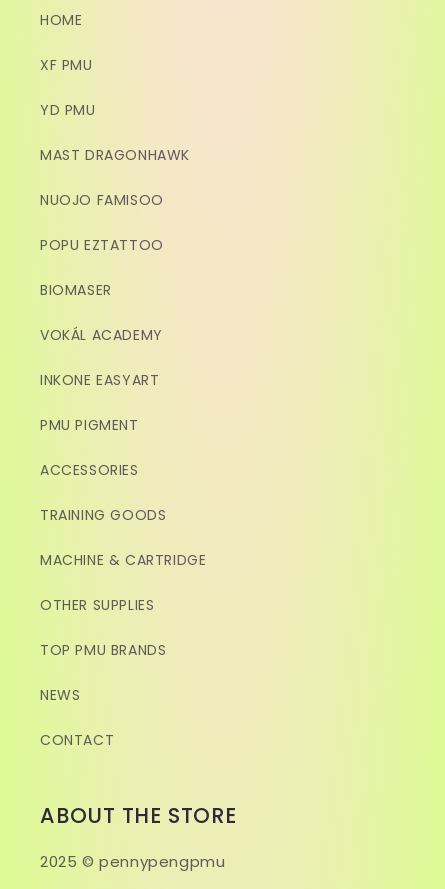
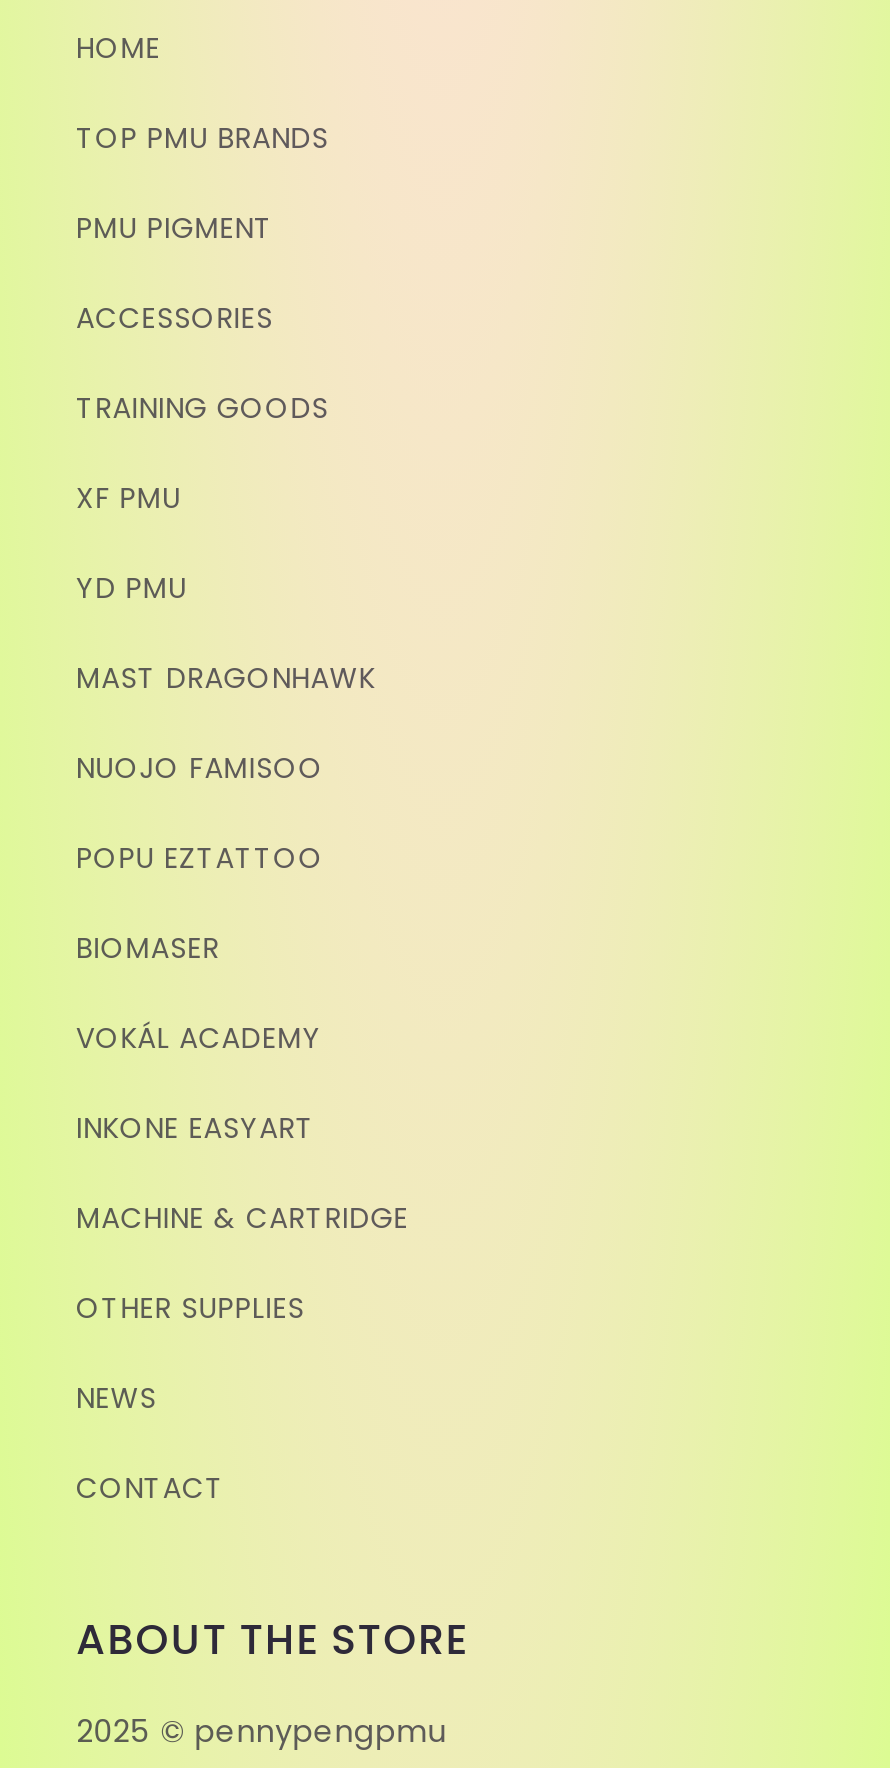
moved [40,55,190,390] -> [76,478,376,1148]: XF PMU | YD PMU | MAST DRAGONHAWK | NUOJO FAMISOO | POPU EZTATTOO | BIOMASER | VOKÁL ACADEMY | INKONE EASYART
moved [40,415,166,525] -> [76,208,329,428]: PMU PIGMENT | ACCESSORIES | TRAINING GOODS
moved [40,550,206,615] -> [76,1198,409,1328]: MACHINE & CARTRIDGE | OTHER SUPPLIES
moved [40,640,166,660] -> [76,118,329,158]: TOP PMU BRANDS

